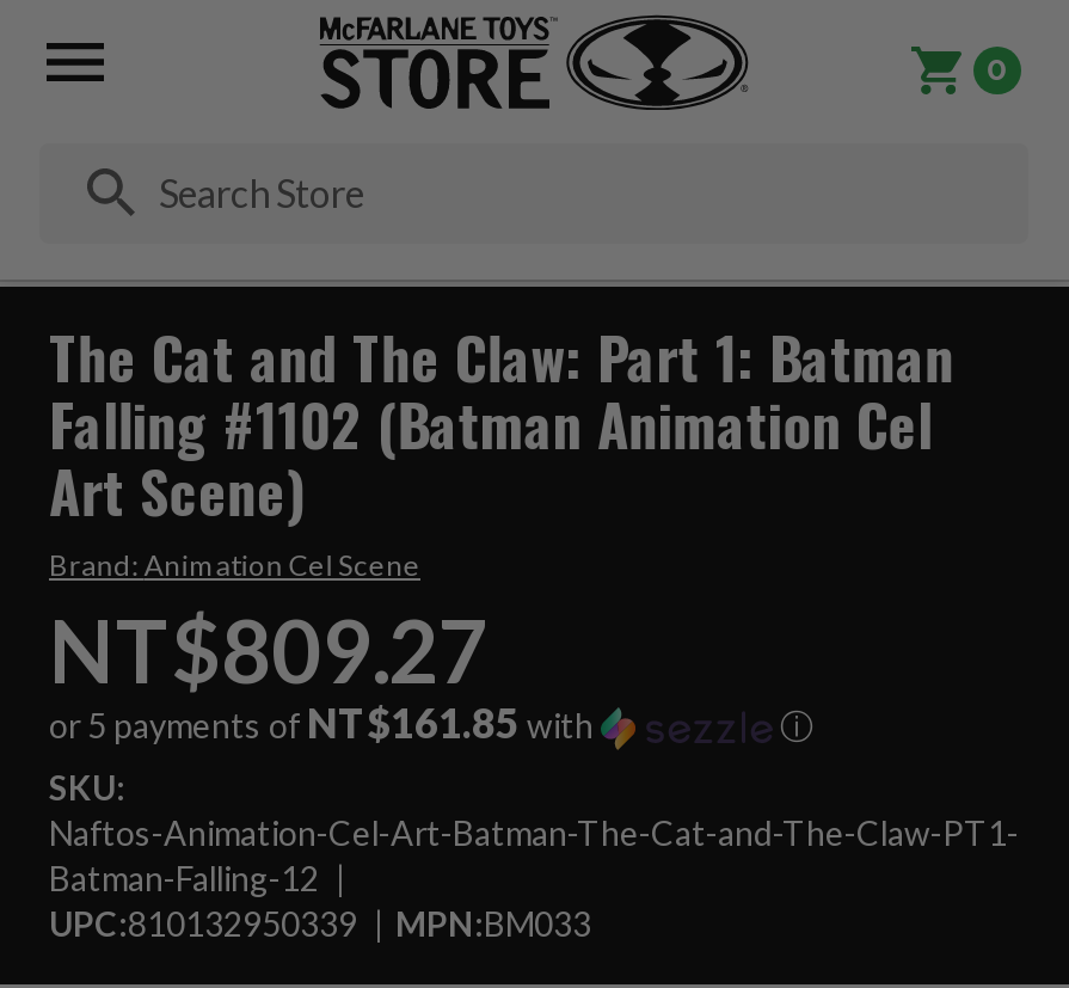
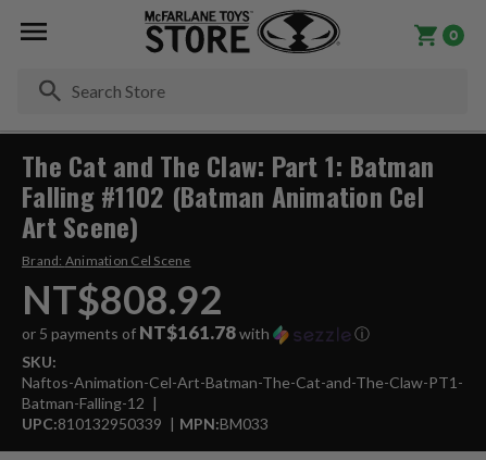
[49,596,601,747] NT$809.27 | or 5 payments of NT$161.85 with -> [22,275,273,343] NT$808.92 | or 5 payments of NT$161.78 with

